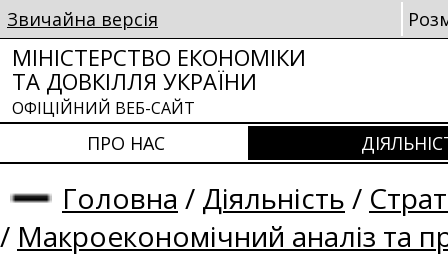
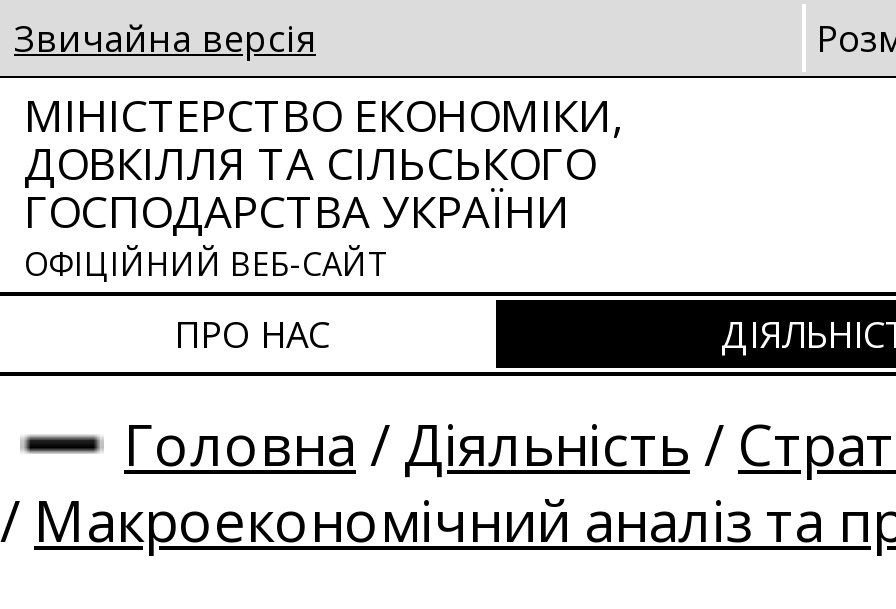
[12,42,306,96] МІНІСТЕРСТВО ЕКОНОМІКИ | ТА ДОВКІЛЛЯ УКРАЇНИ -> [24,84,624,240] МІНІСТЕРСТВО ЕКОНОМІКИ, | ДОВКІЛЛЯ ТА СІЛЬСЬКОГО | ГОСПОДАРСТВА УКРАЇНИ

